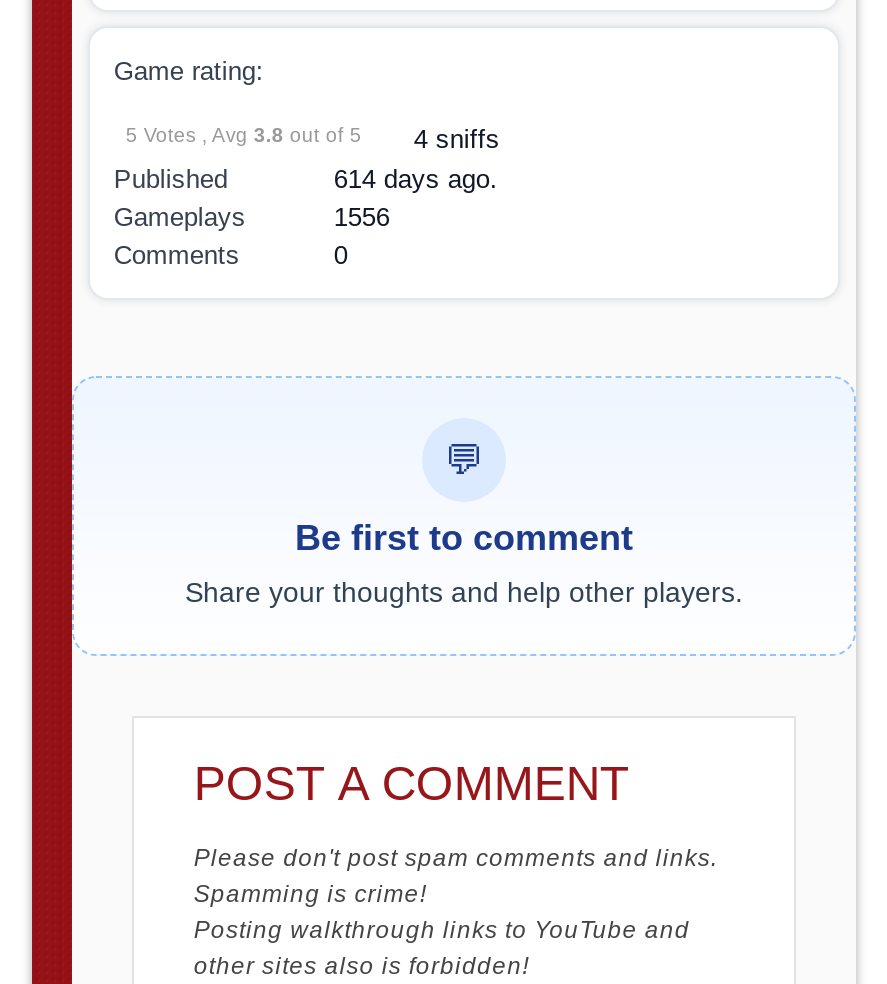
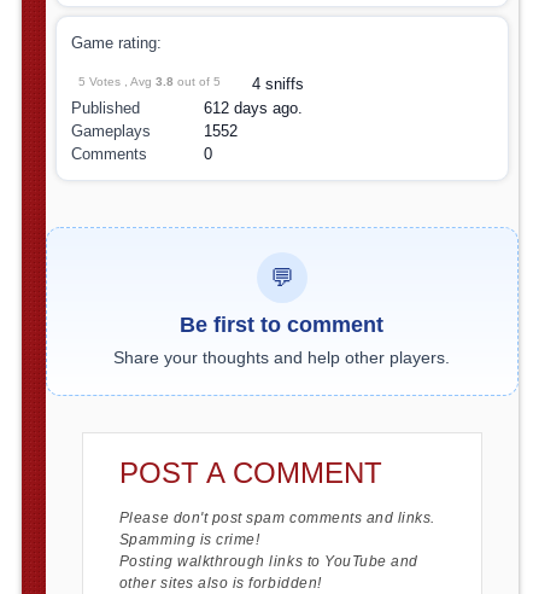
[334,164,498,194] 614 days ago. -> [204,99,303,117] 612 days ago.
[334,202,390,232] 1556 -> [204,122,237,140] 1552

